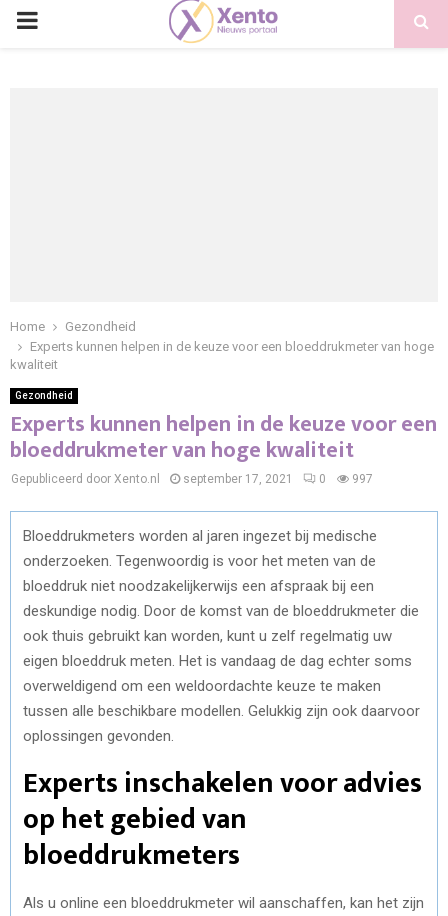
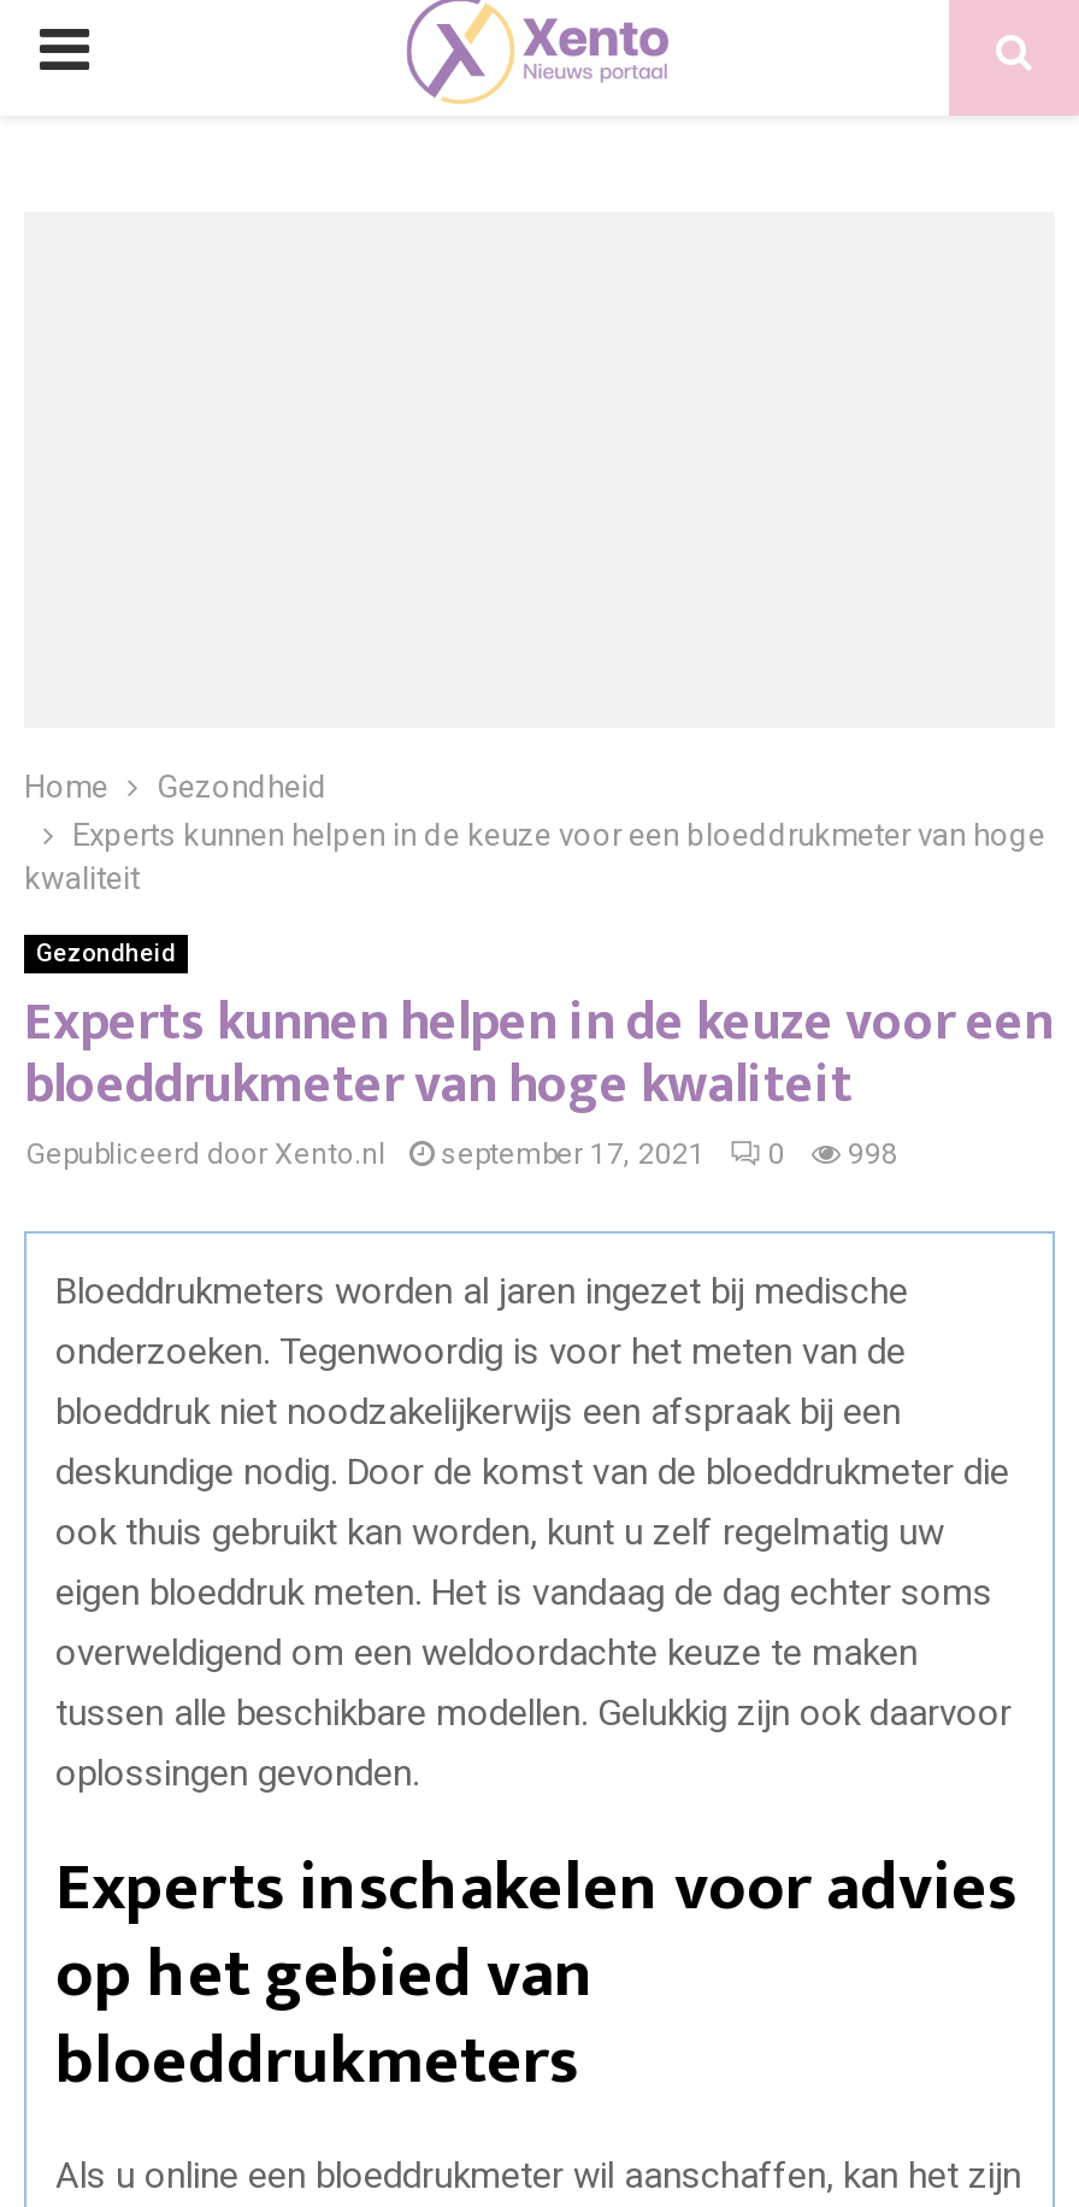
[11,472,373,486] Gepubliceerd door Xento.nl september 17, 2021 0 997 -> [26,1137,898,1171] Gepubliceerd door Xento.nl september 17, 2021 0 998

